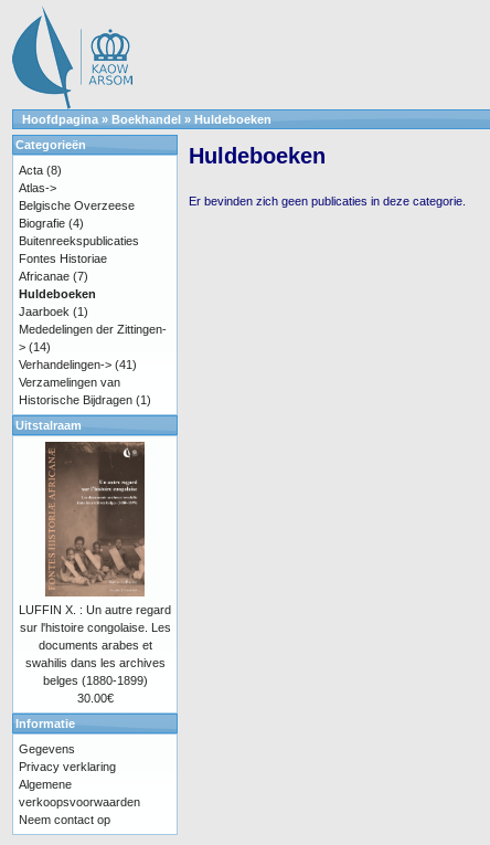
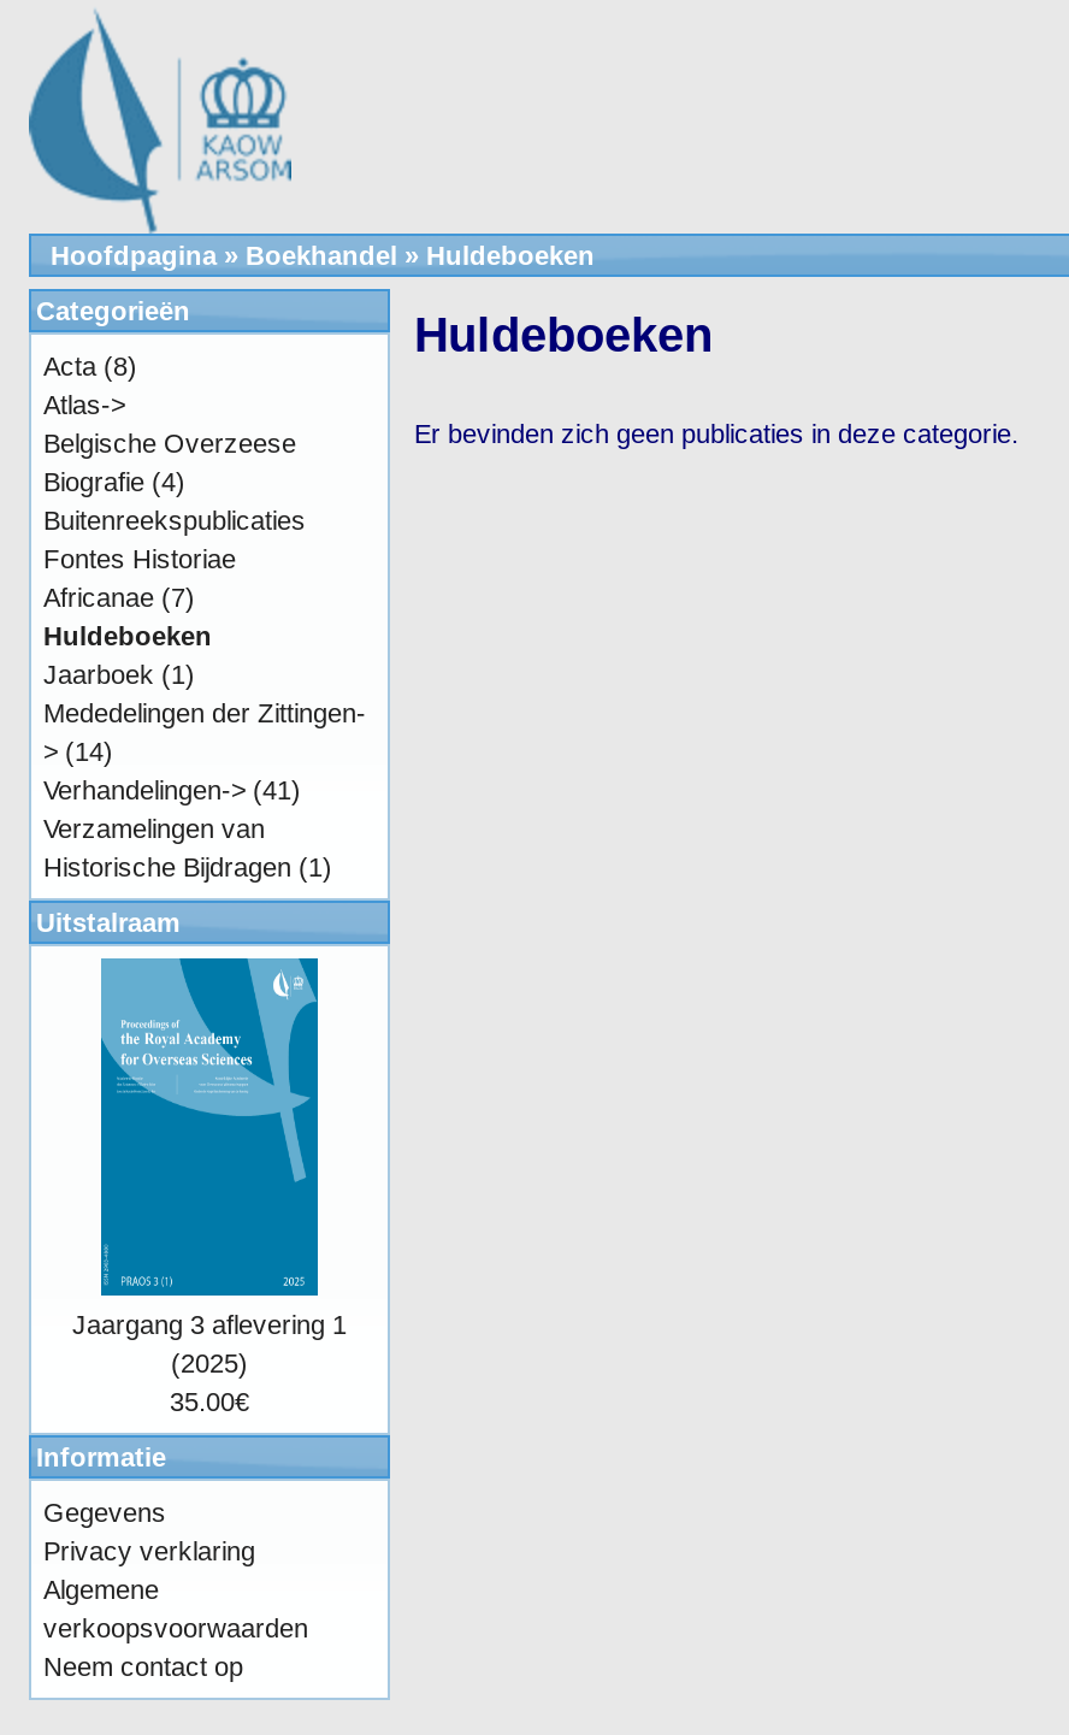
[44,441,146,595] [image] -> [99,956,320,1178] [image]
[19,603,171,705] LUFFIN X. : Un autre regard | sur l'histoire congolaise. Les | documents arabes et | swahilis dans les archives | belges (1880-1899) | 30.00€ -> [72,1310,347,1416] Jaargang 3 aflevering 1 | (2025) | 35.00€

